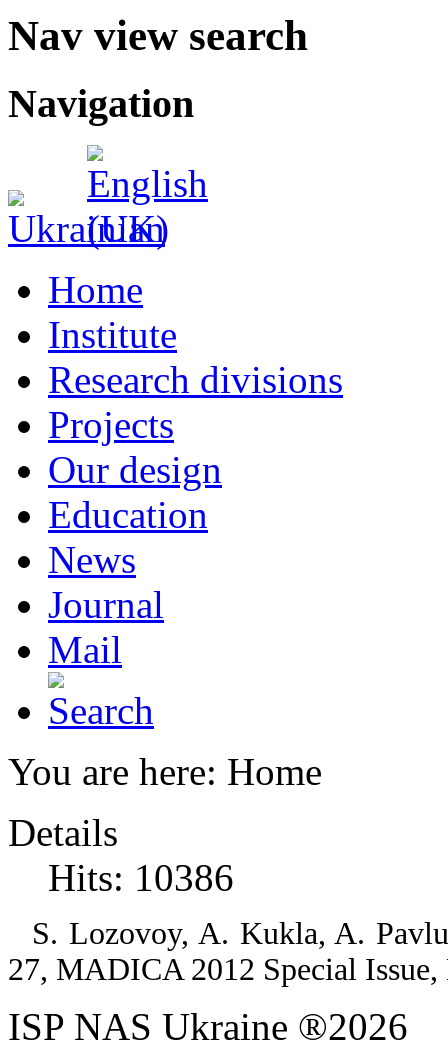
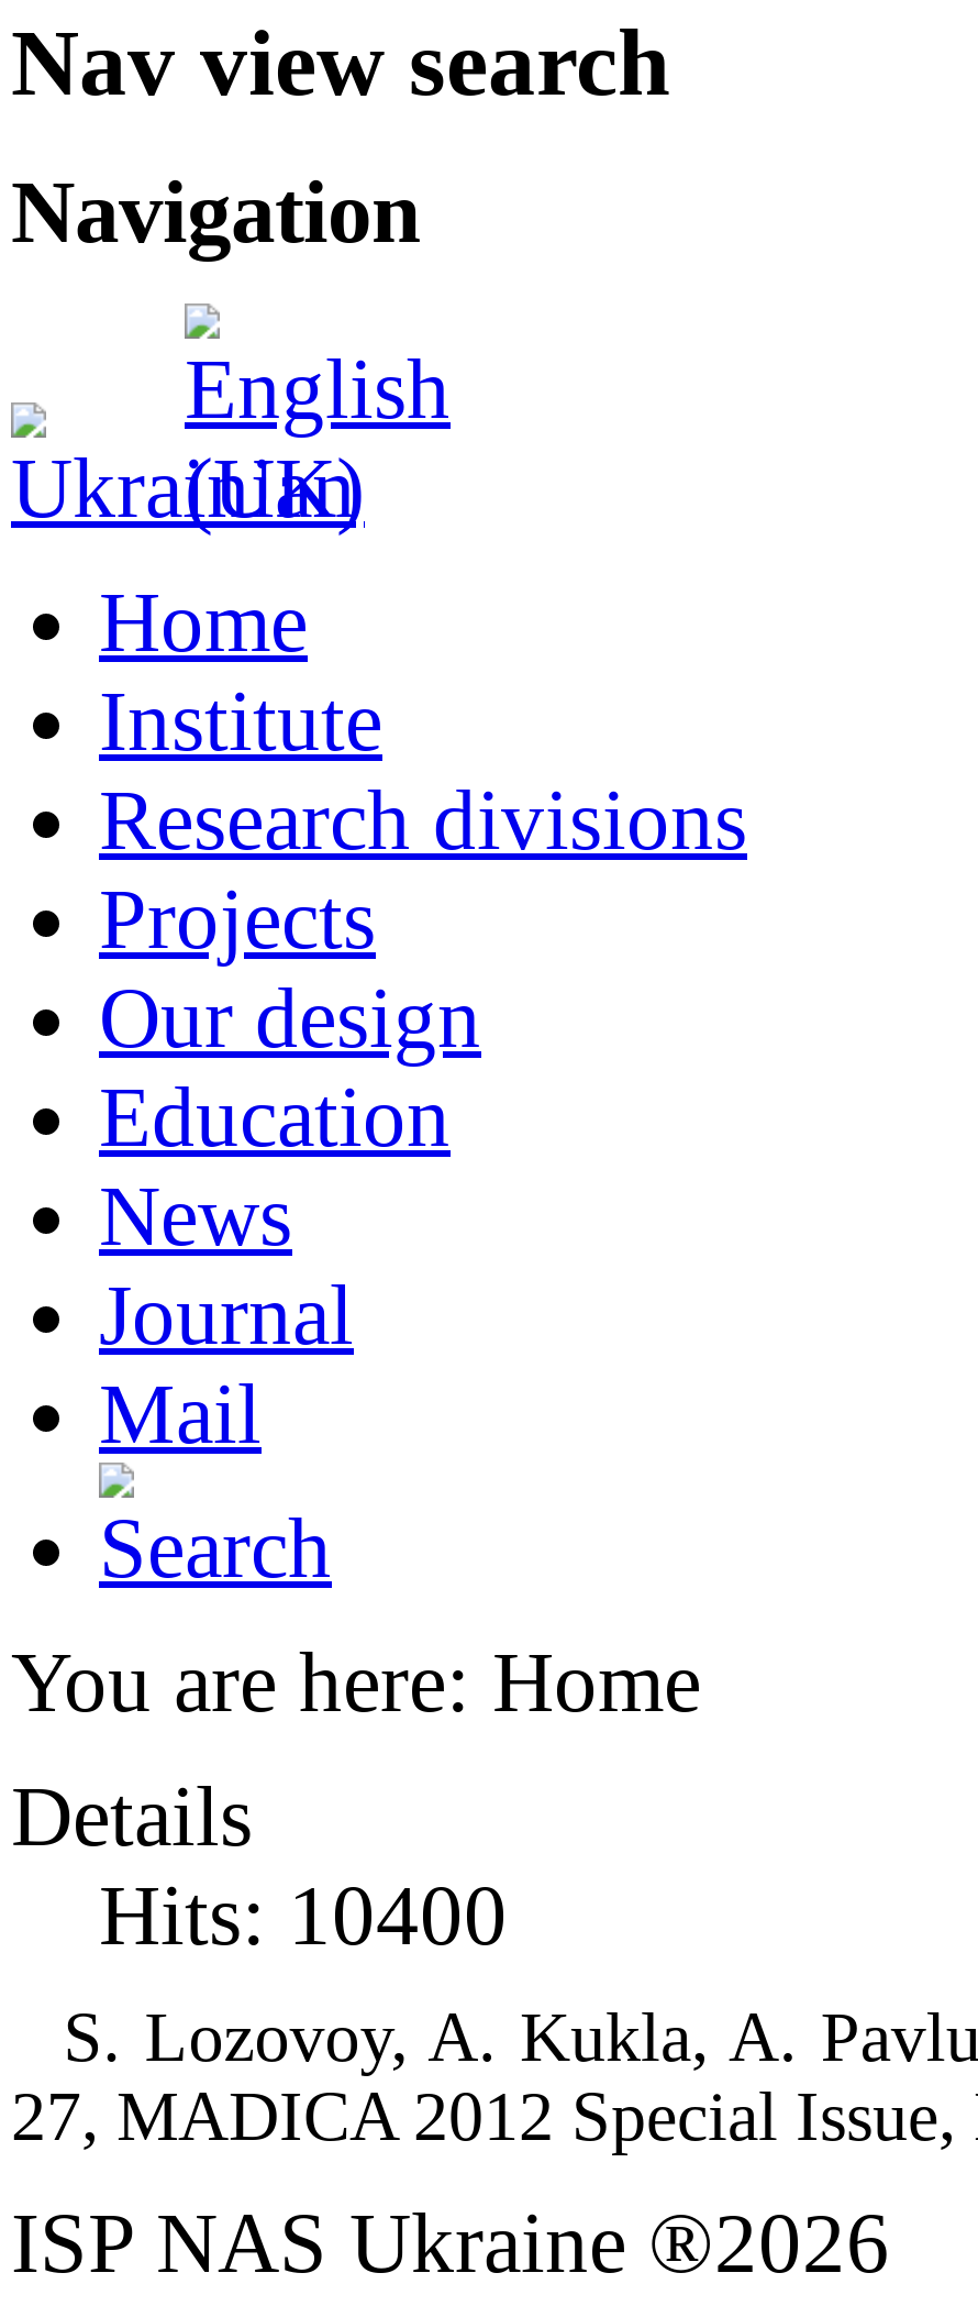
[48,856,234,899] Hits: 10386 -> [99,1868,508,1962] Hits: 10400

